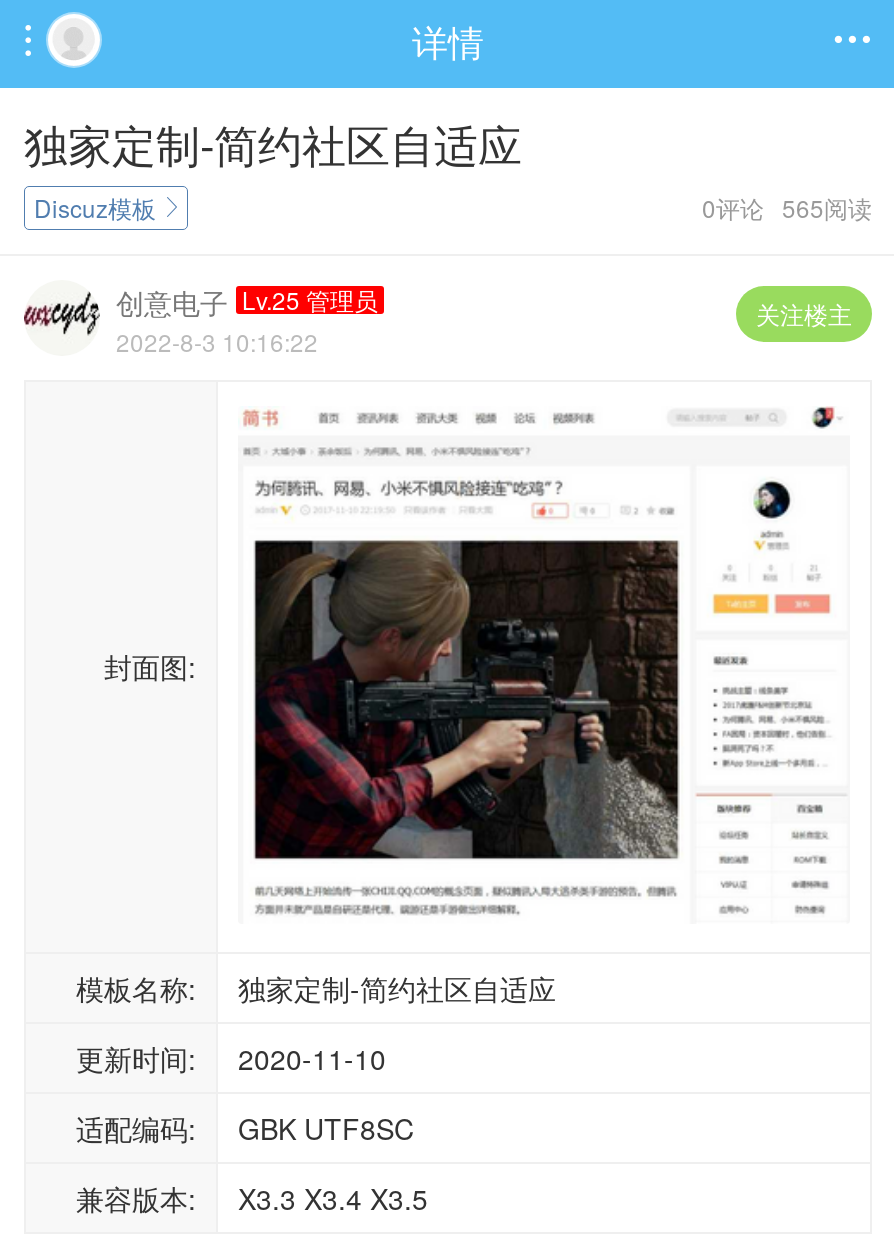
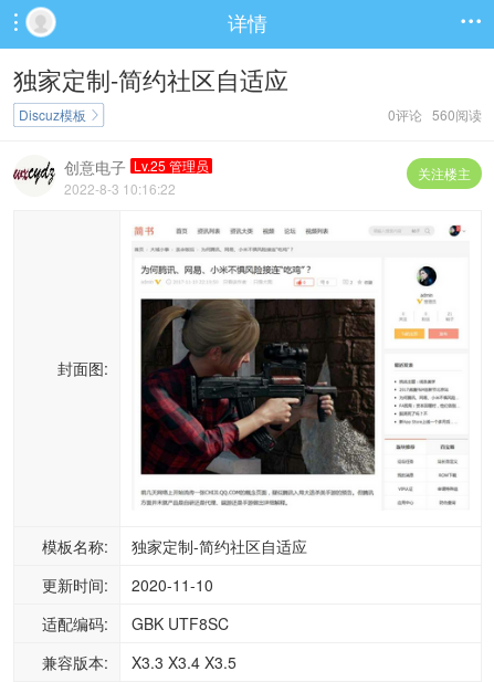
[702,190,872,224] 0评论 565阅读 -> [388,105,482,124] 0评论 560阅读

